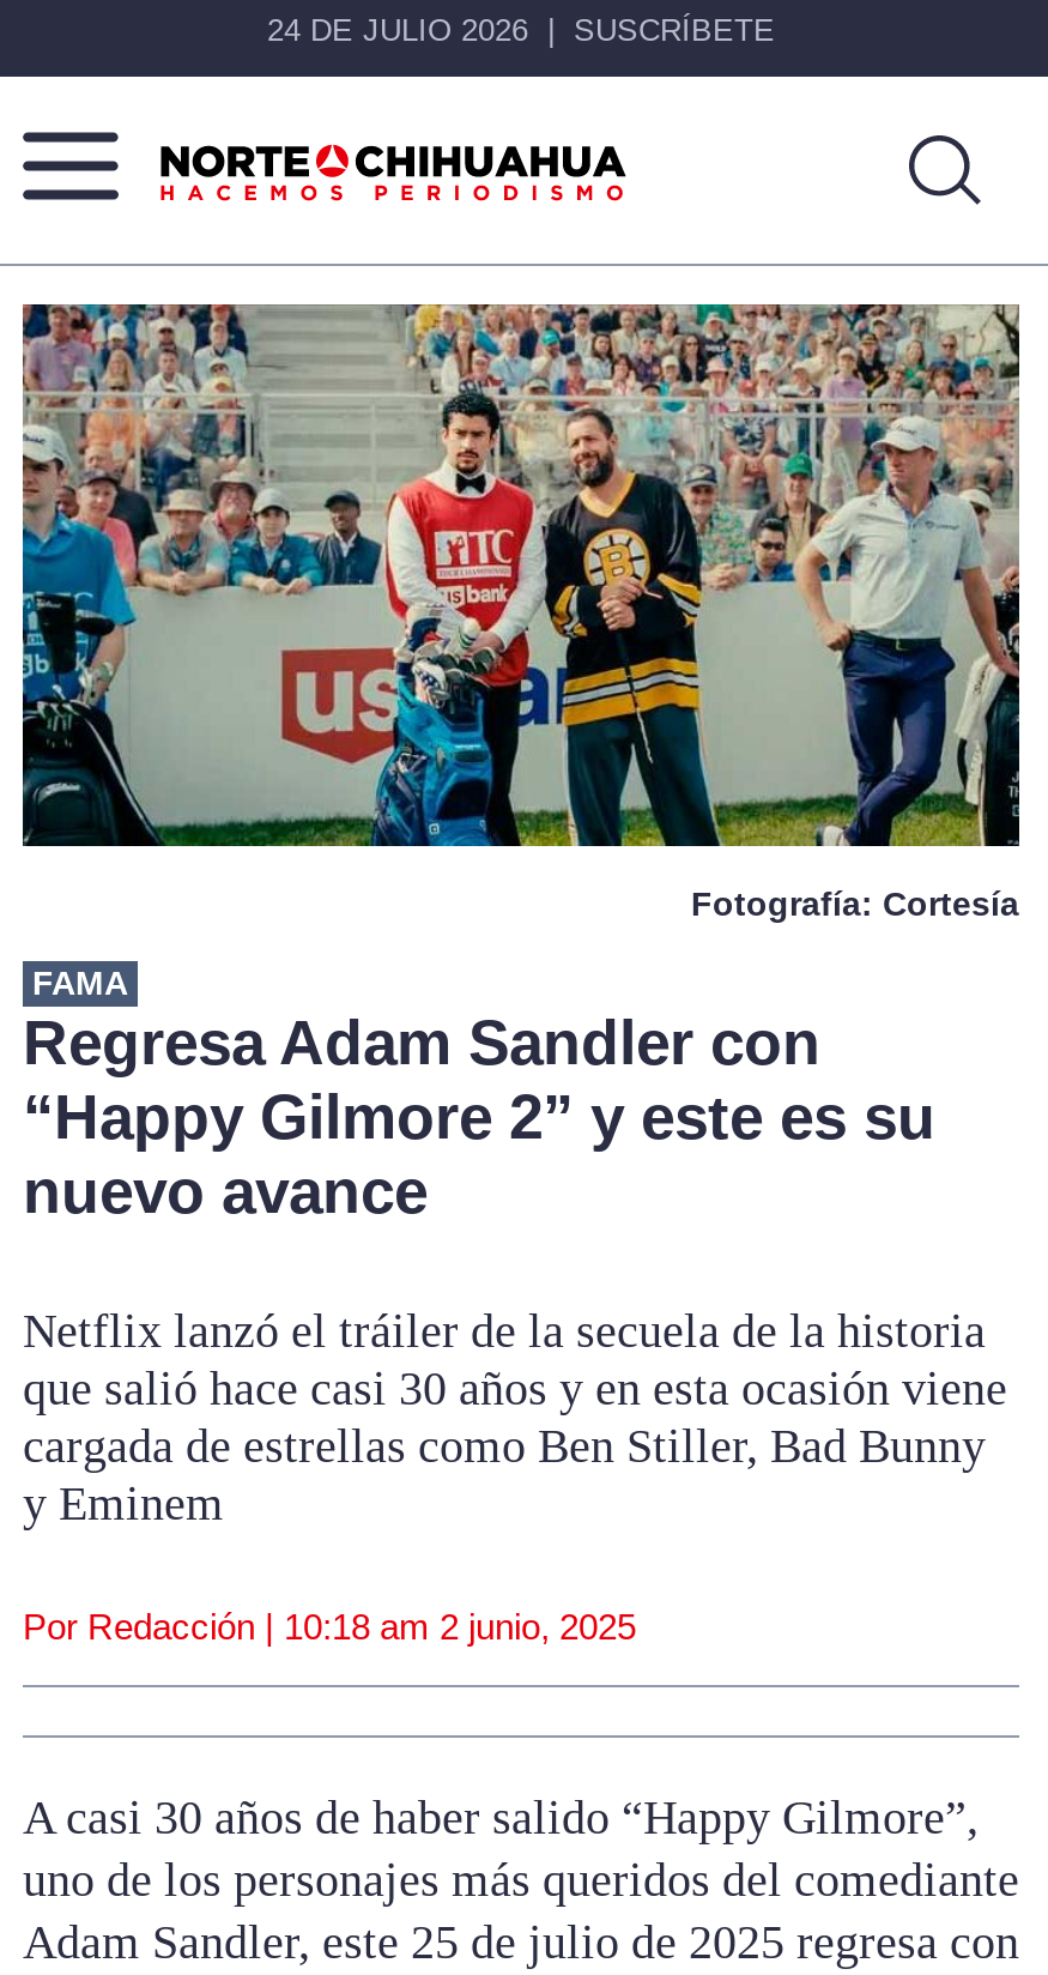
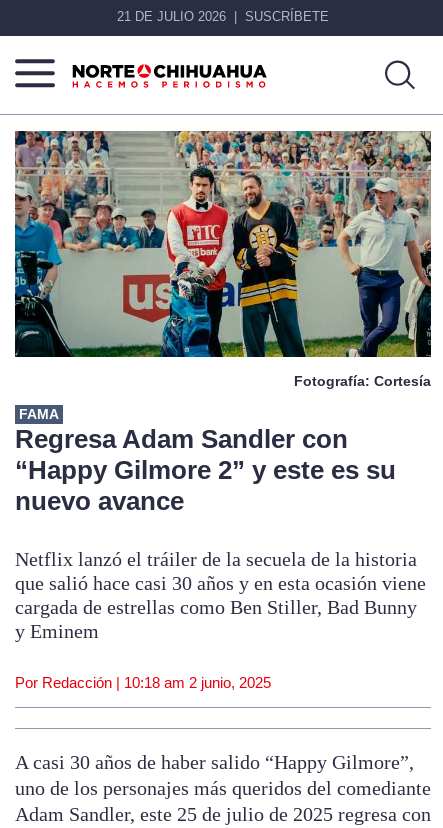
[267,12,775,48] 24 DE JULIO 2026 SUSCRÍBETE -> [117,9,329,24] 21 DE JULIO 2026 SUSCRÍBETE

